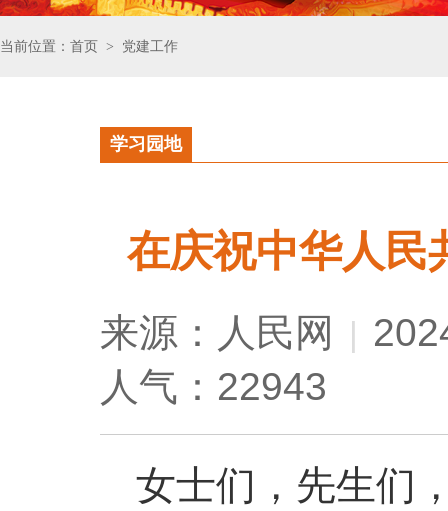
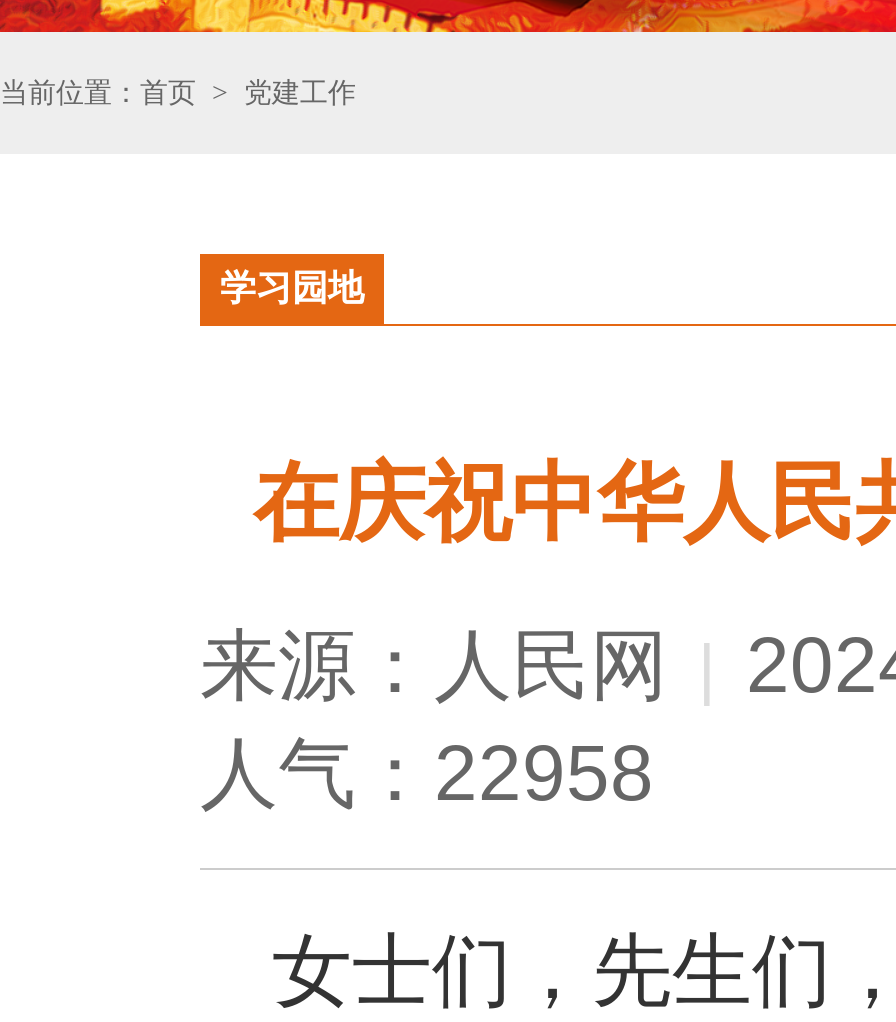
[100,365,327,408] 人气：22943 -> [200,730,654,816] 人气：22958

